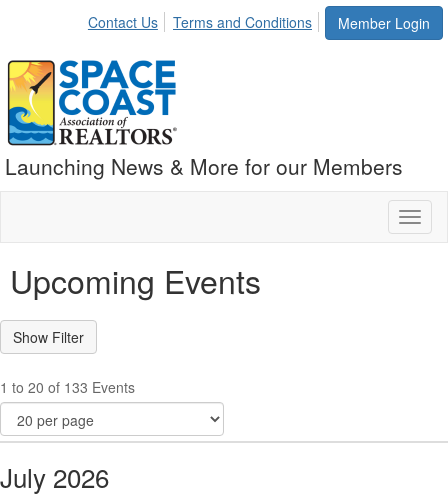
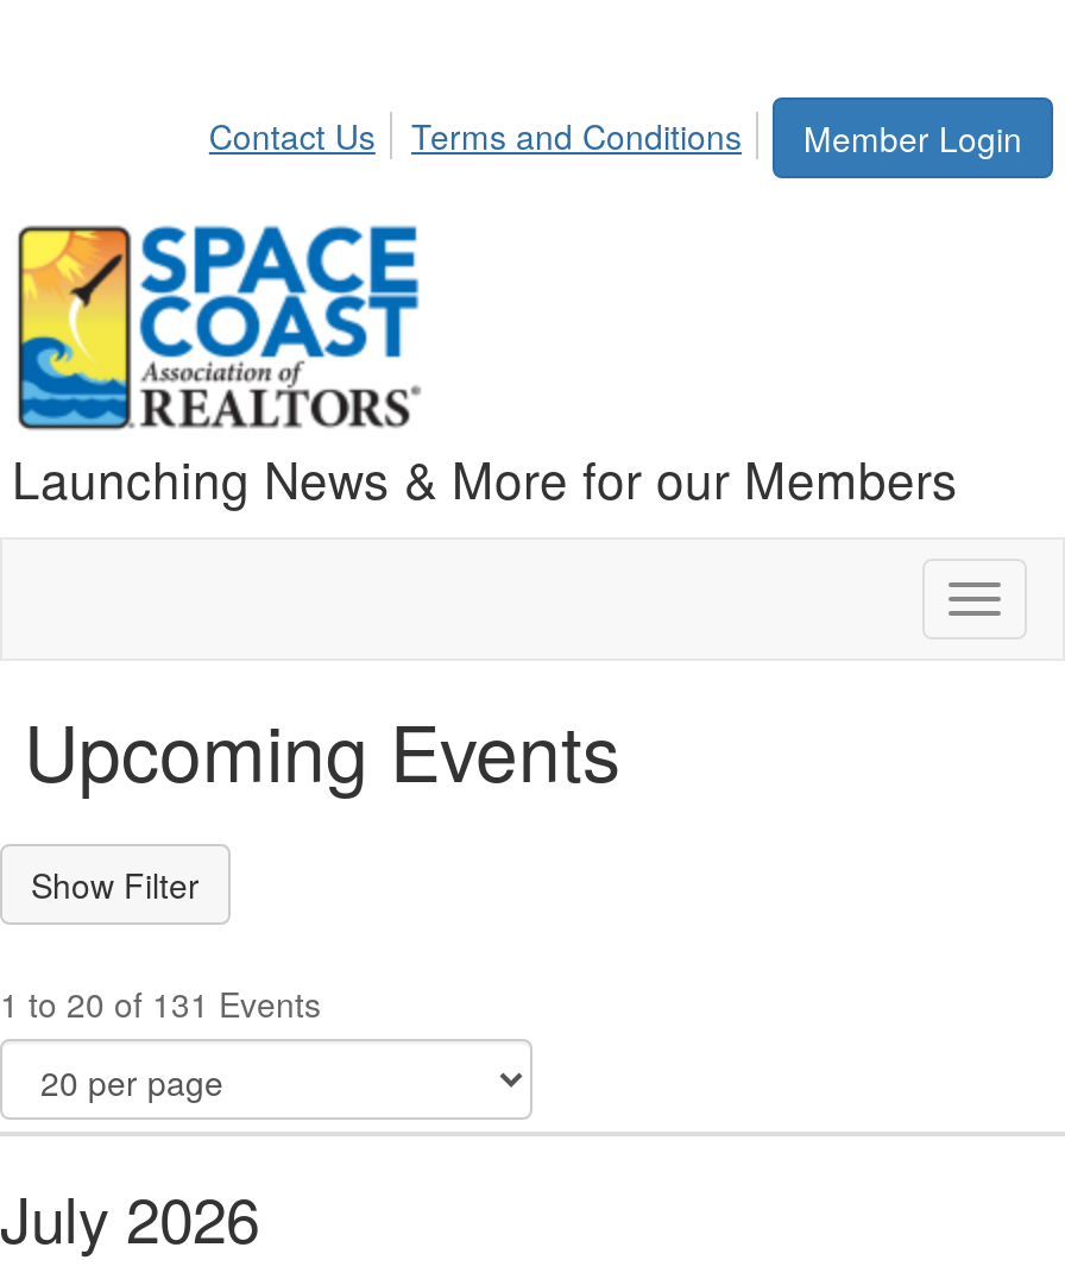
[0,377,135,397] 1 to 20 of 133 Events -> [0,979,321,1027] 1 to 20 of 131 Events

